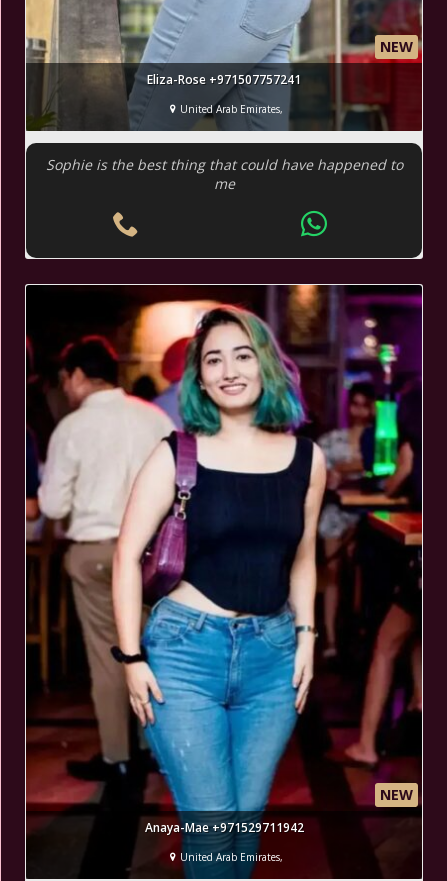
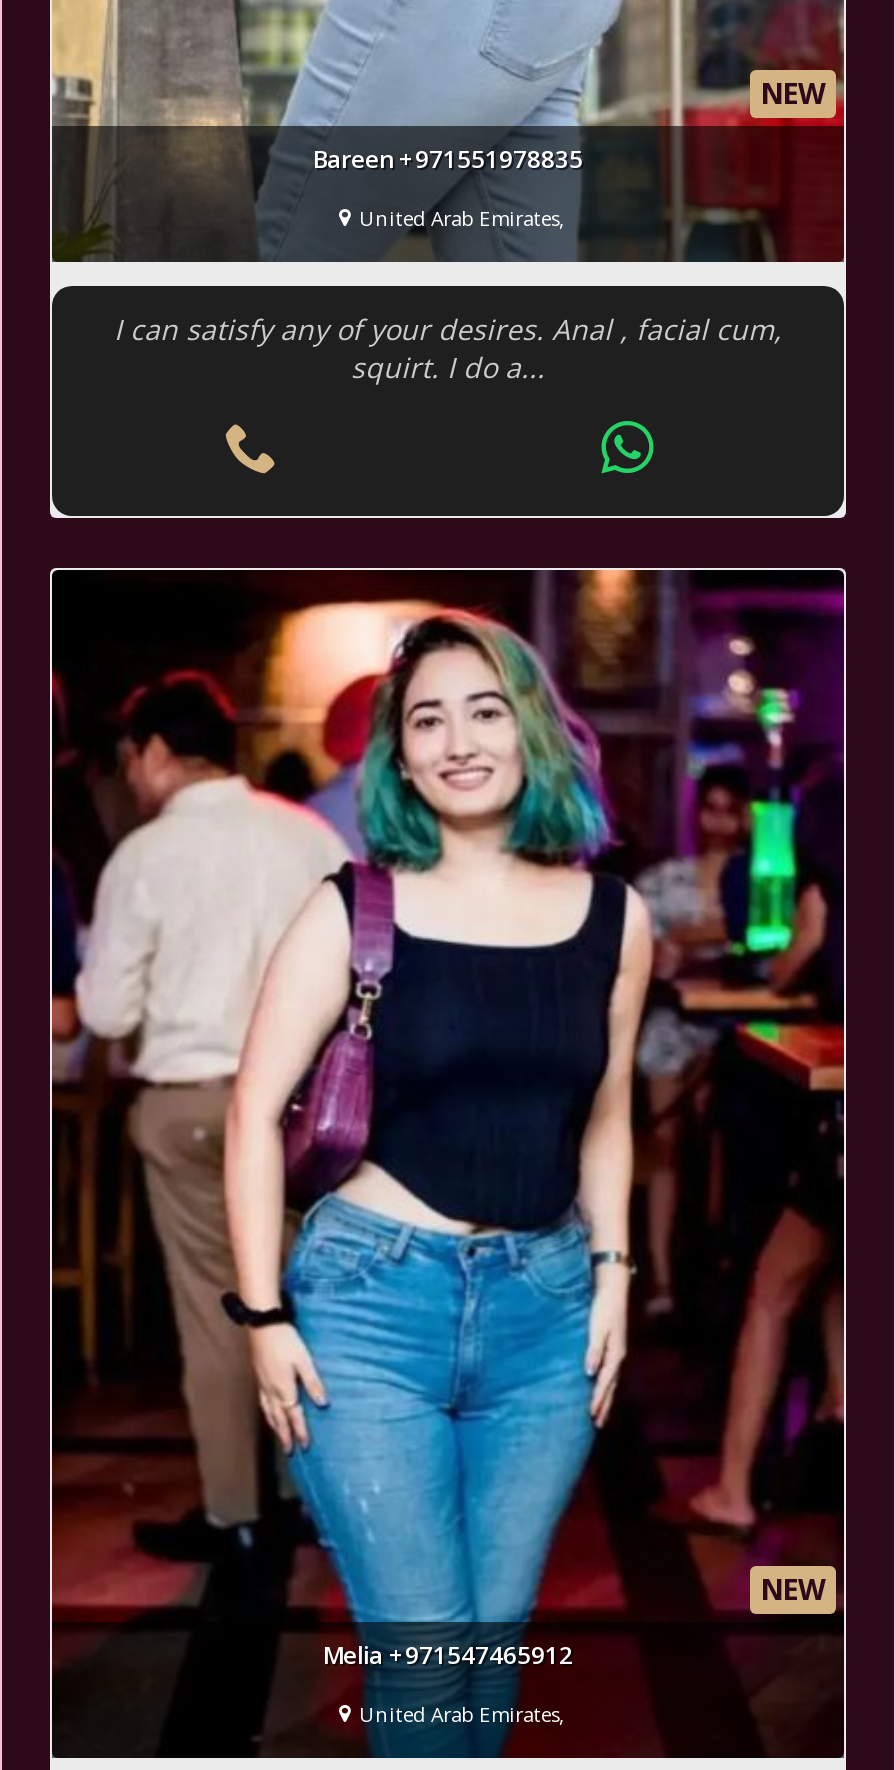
[147,71,301,88] Eliza-Rose +971507757241 -> [313,142,583,176] Bareen +971551978835
[45,155,402,193] Sophie is the best thing that could have happened to | me -> [114,310,782,386] I can satisfy any of your desires. Anal , facial cum, | squirt. I do a...
[144,819,303,836] Anaya-Mae +971529711942 -> [323,1637,573,1671] Melia +971547465912

